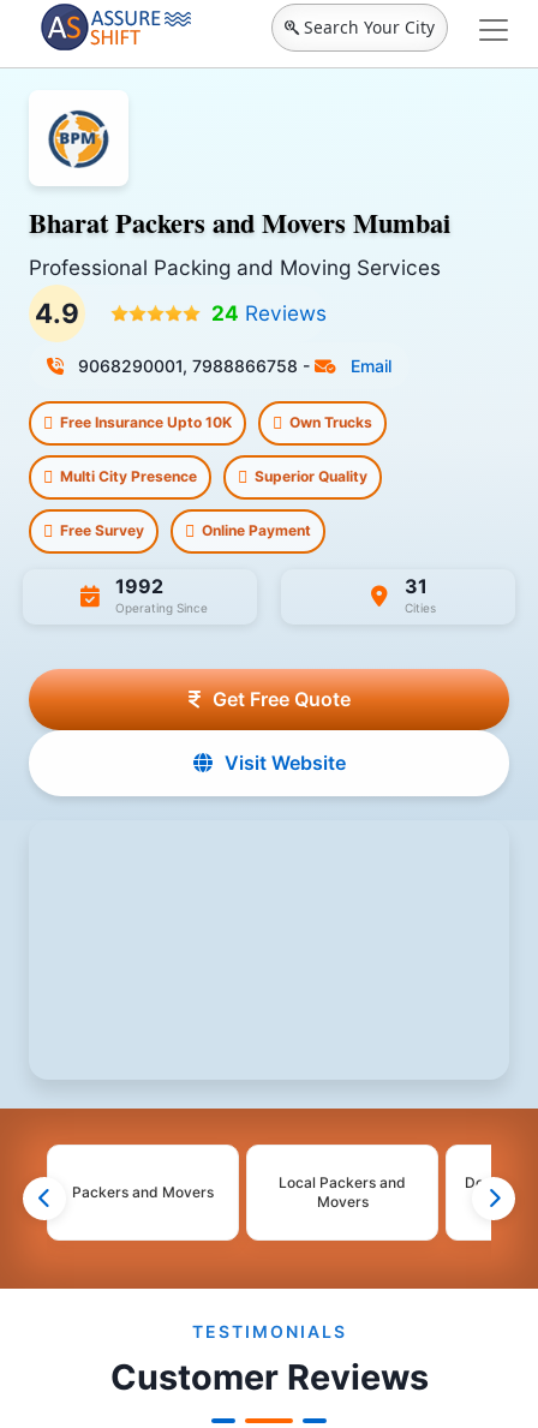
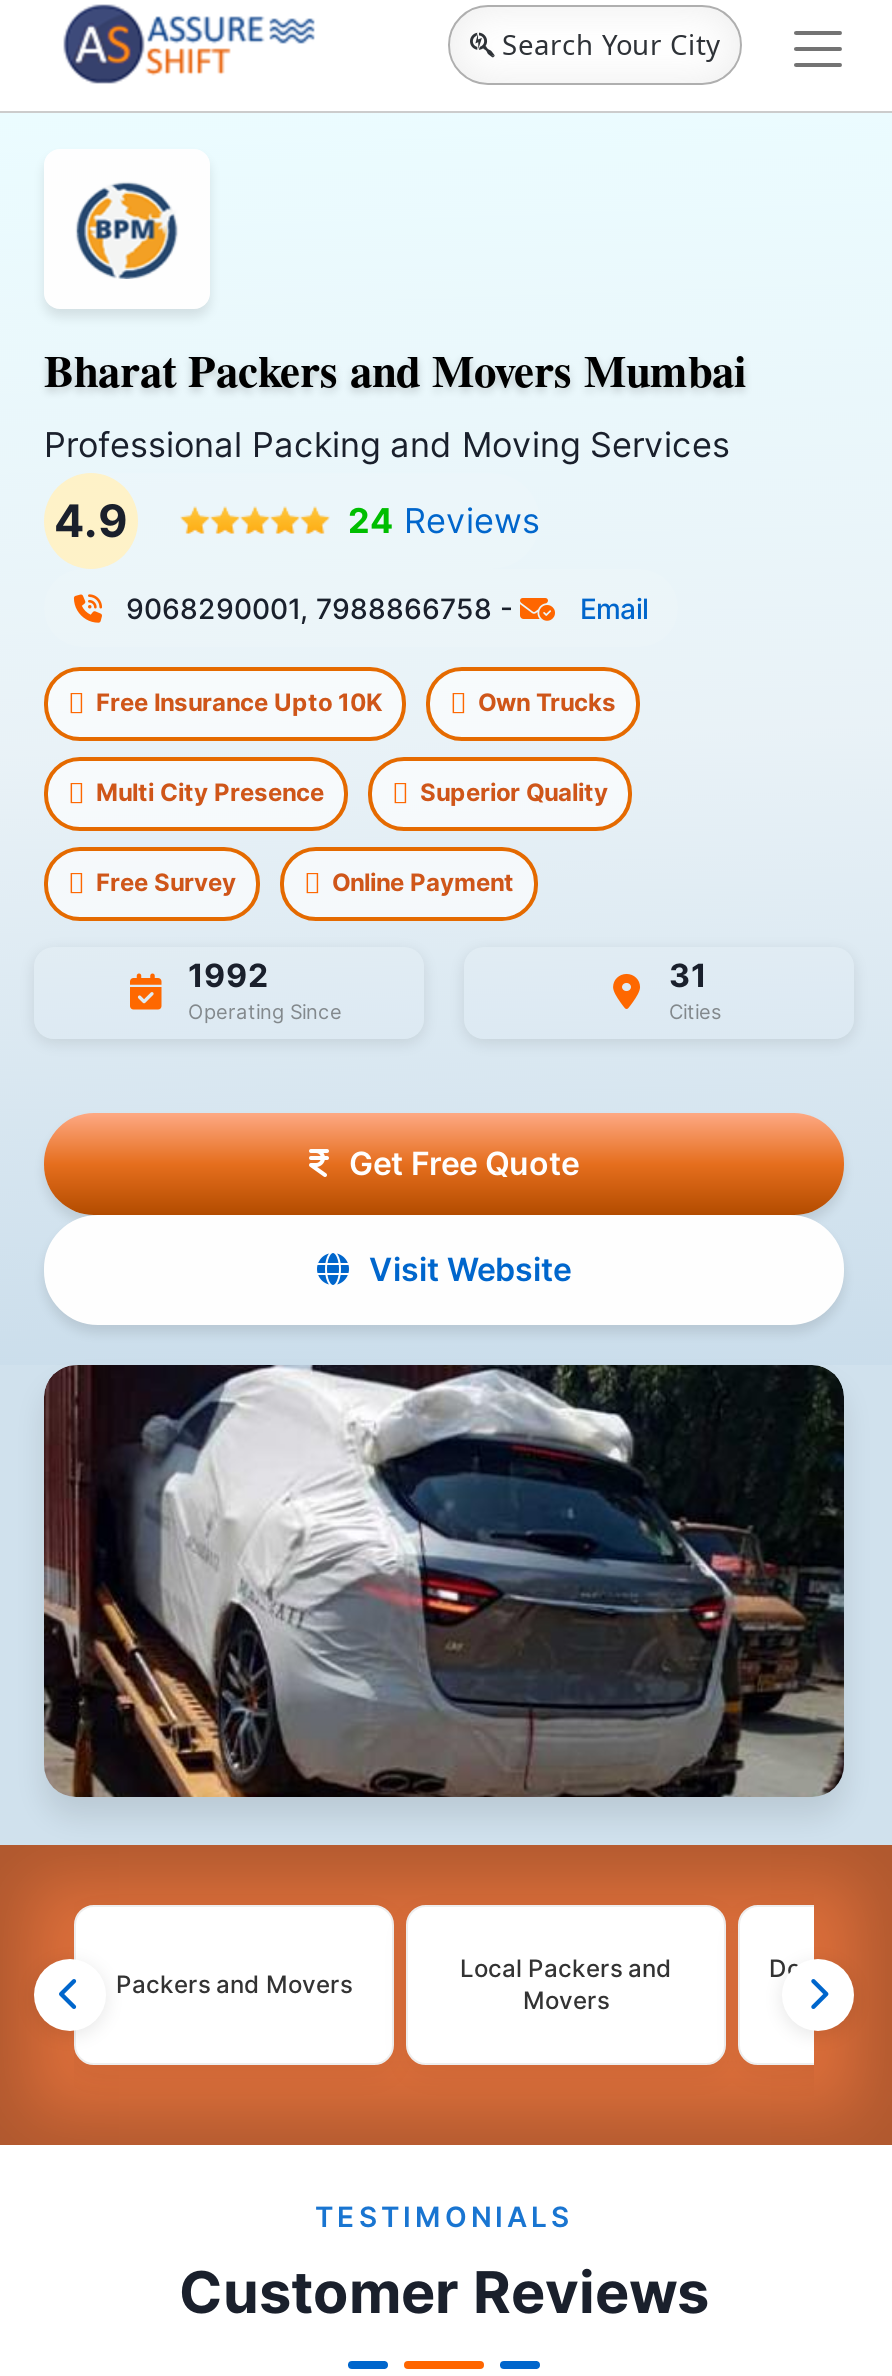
none -> [42,1363,846,1799] [image]

